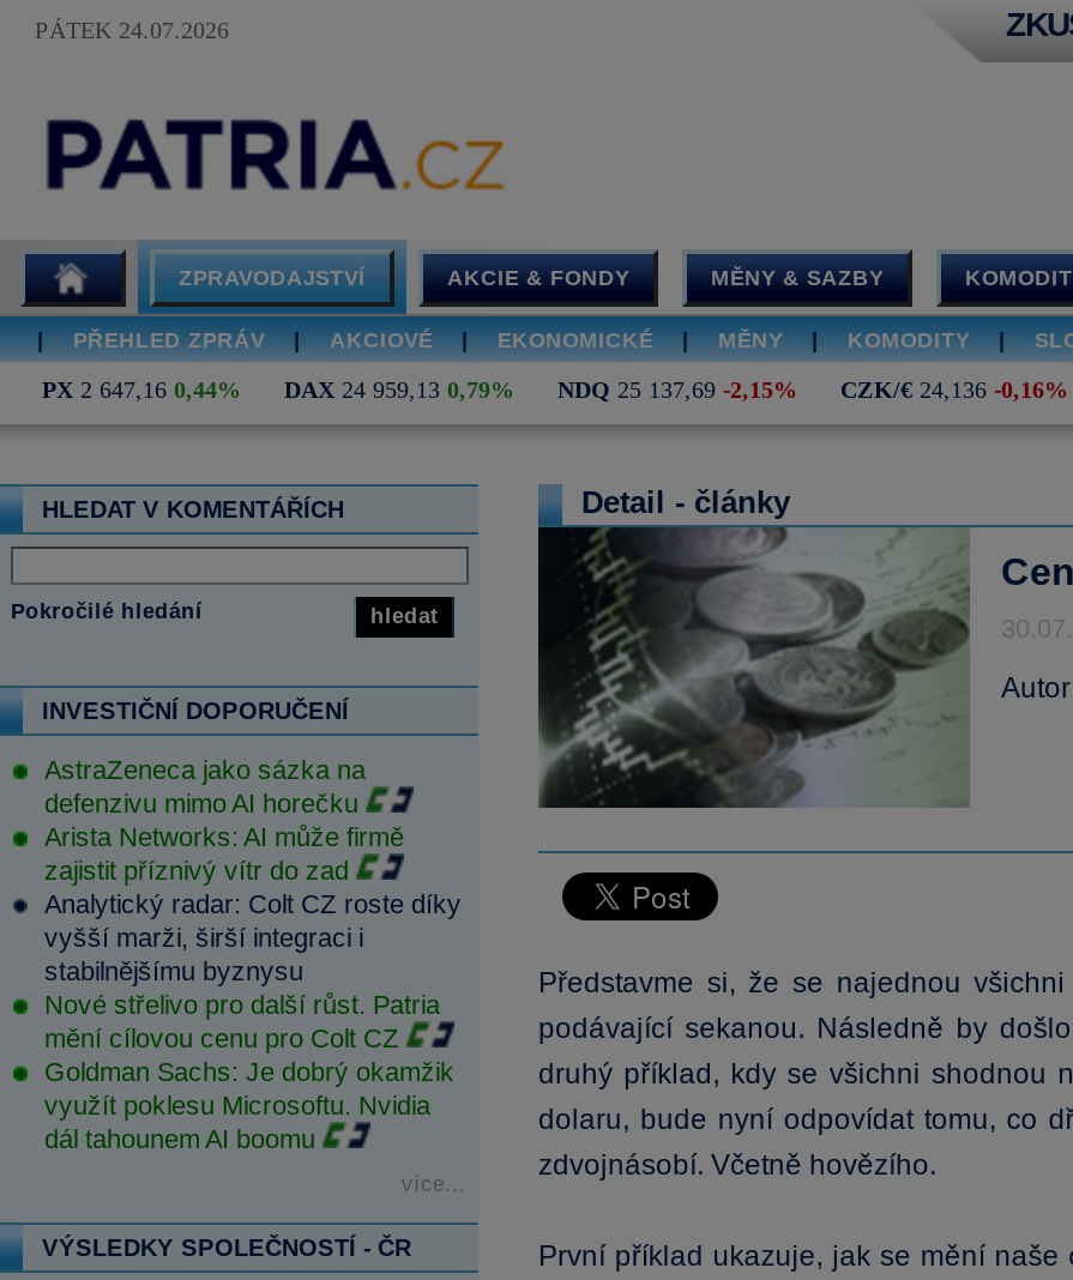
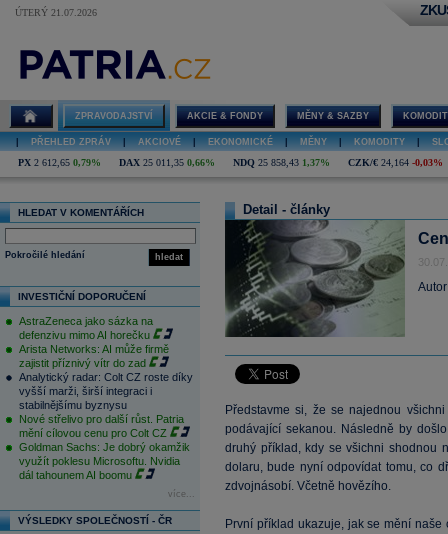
[35,17,229,43] PÁTEK 24.07.2026 -> [15,7,97,18] ÚTERÝ 21.07.2026
[42,376,241,403] PX 2 647,16 0,44% -> [18,157,101,168] PX 2 612,65 0,79%
[284,376,514,403] DAX 24 959,13 0,79% -> [119,157,215,168] DAX 25 011,35 0,66%
[557,376,797,403] NDQ 25 137,69 -2,15% -> [233,157,330,168] NDQ 25 858,43 1,37%
[840,376,1068,403] CZK/€ 24,136 -0,16% -> [348,157,443,168] CZK/€ 24,164 -0,03%

